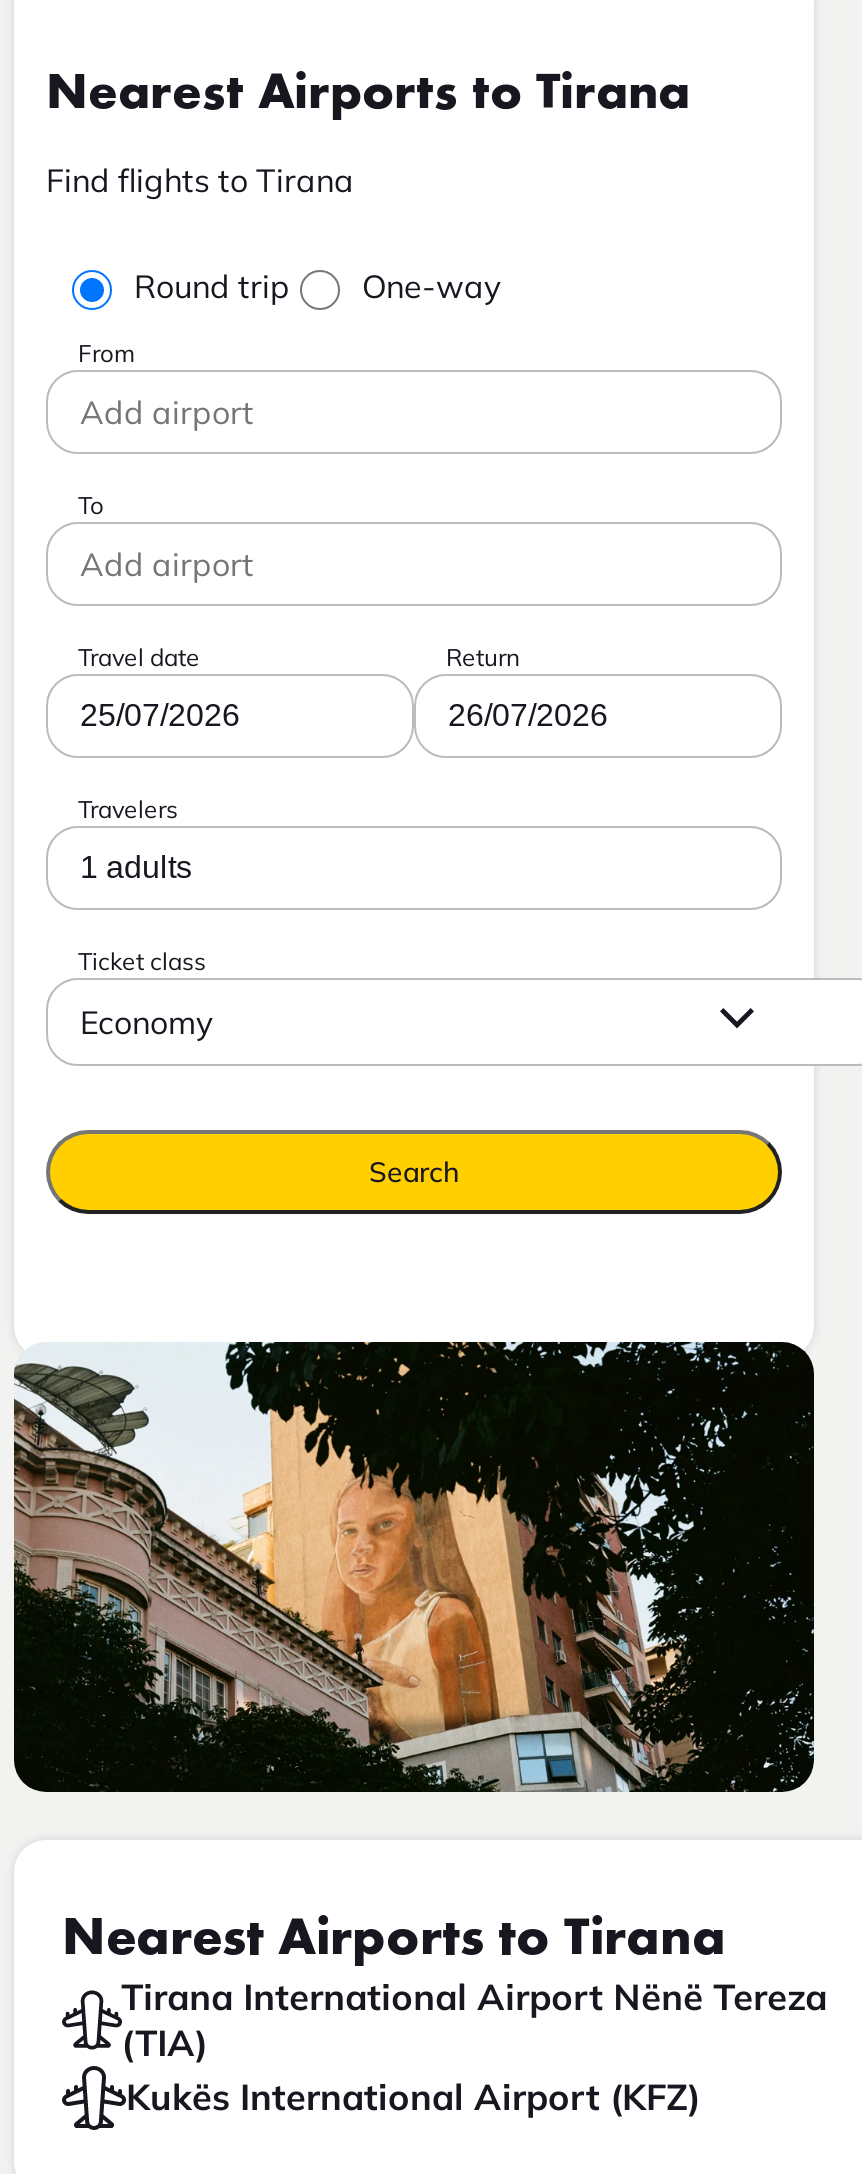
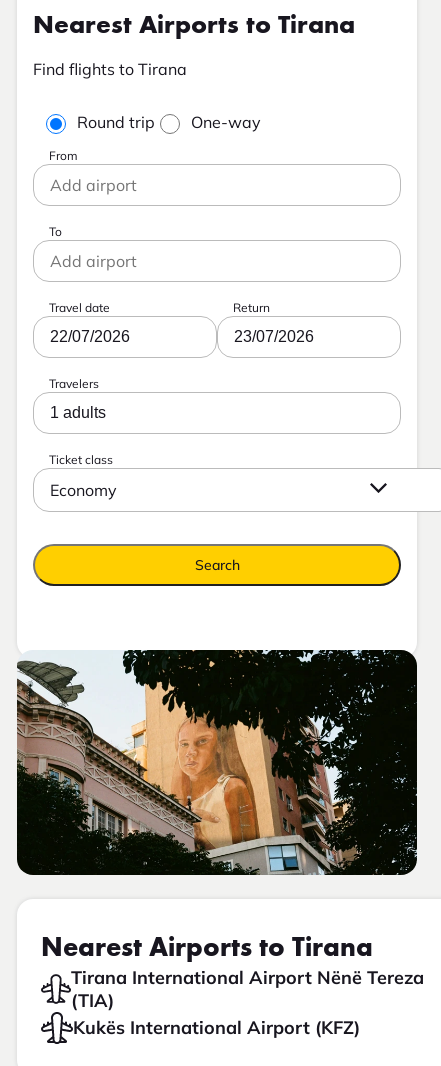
[80,698,240,732] 25/07/2026 -> [50,328,130,345] 22/07/2026
[448,698,608,732] 26/07/2026 -> [234,328,314,345] 23/07/2026

